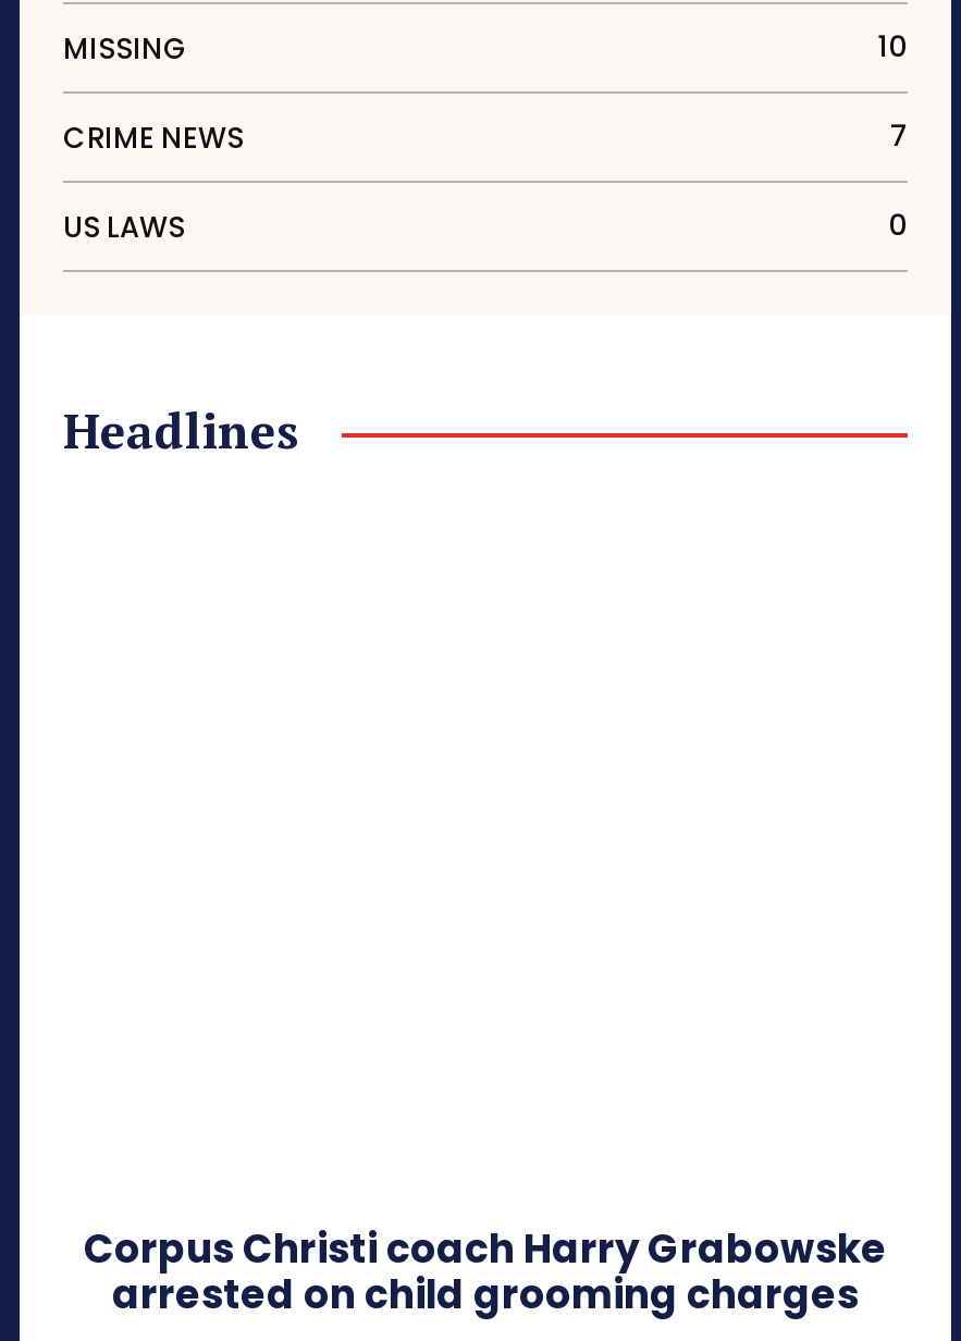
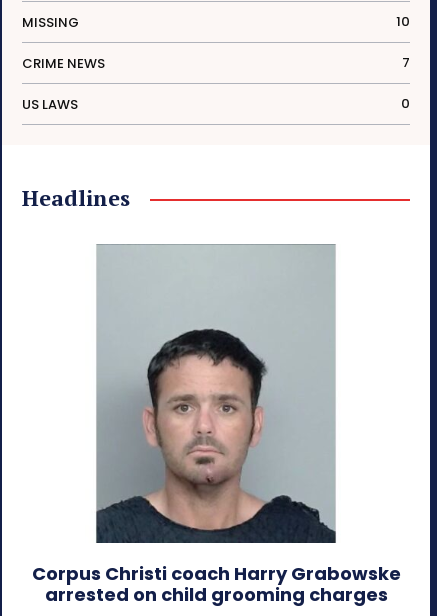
none -> [95,243,337,544] [image]

